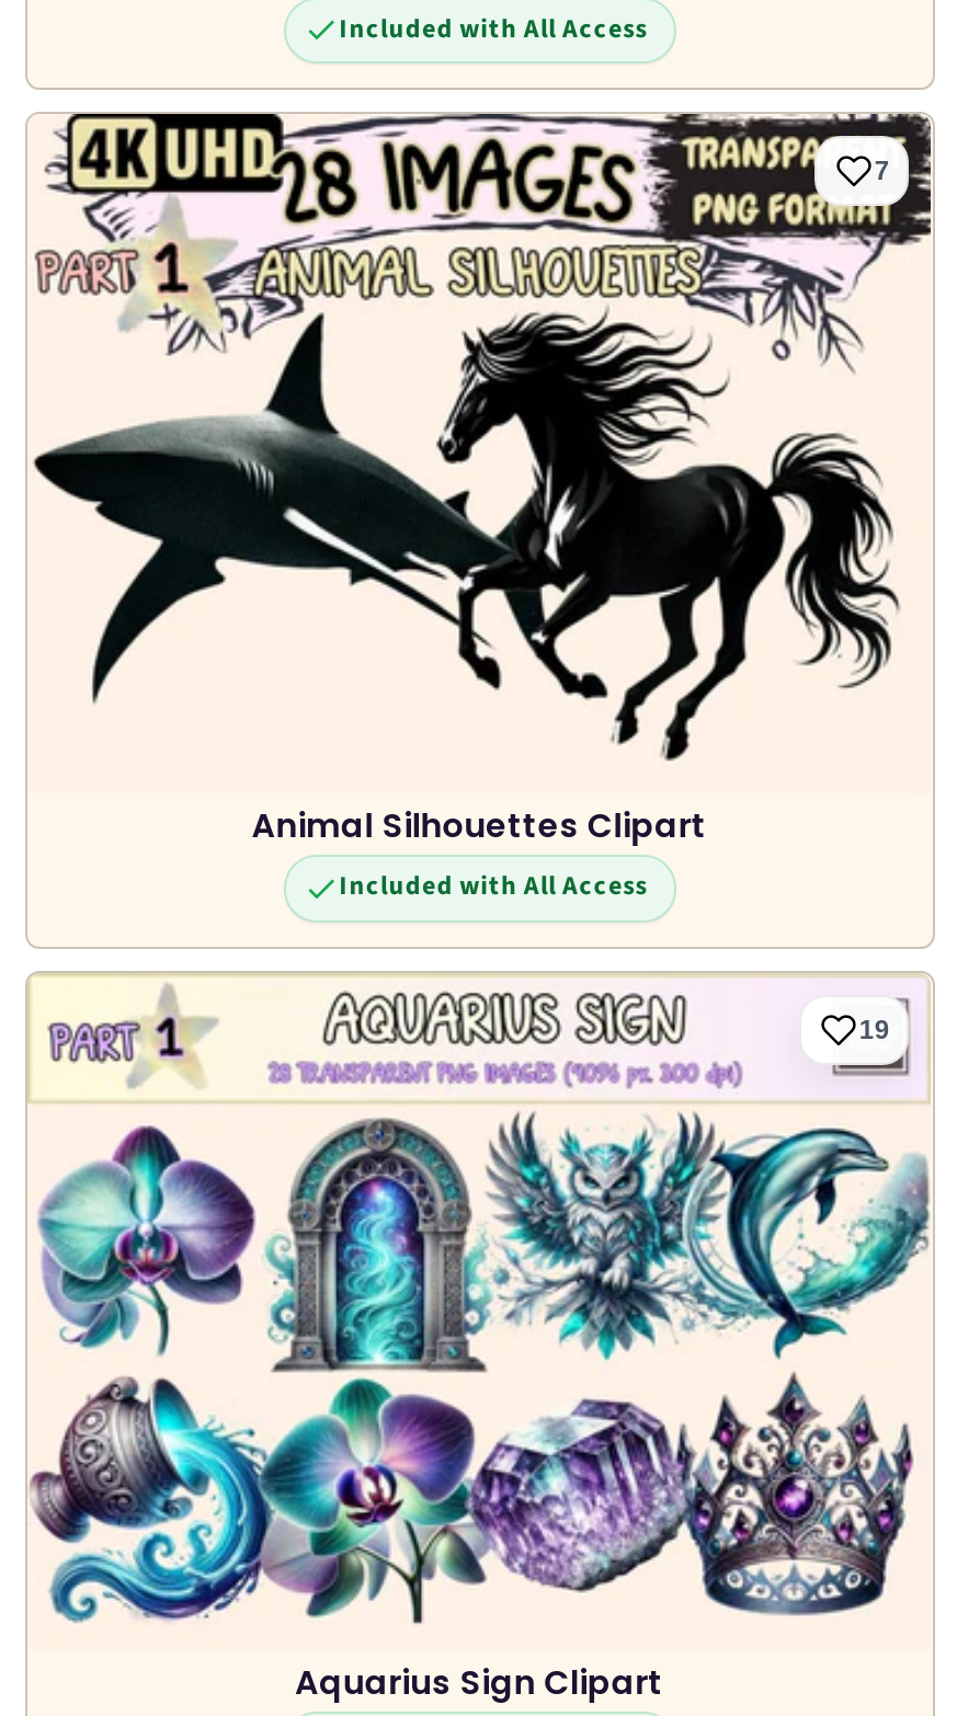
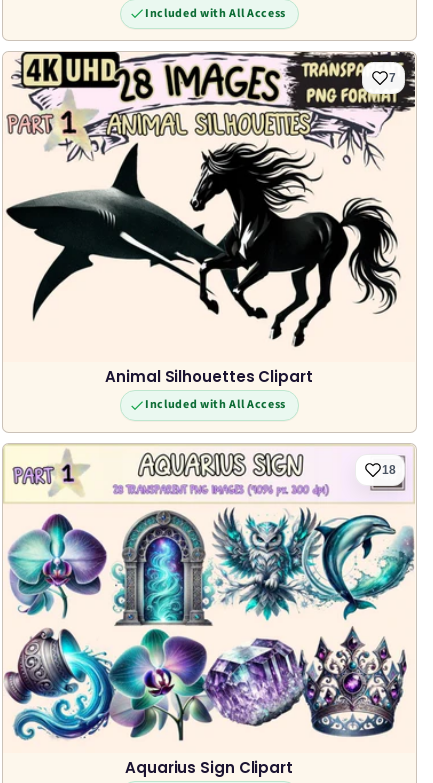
[859,1014,890,1045] 19 -> [382,463,396,477] 18

